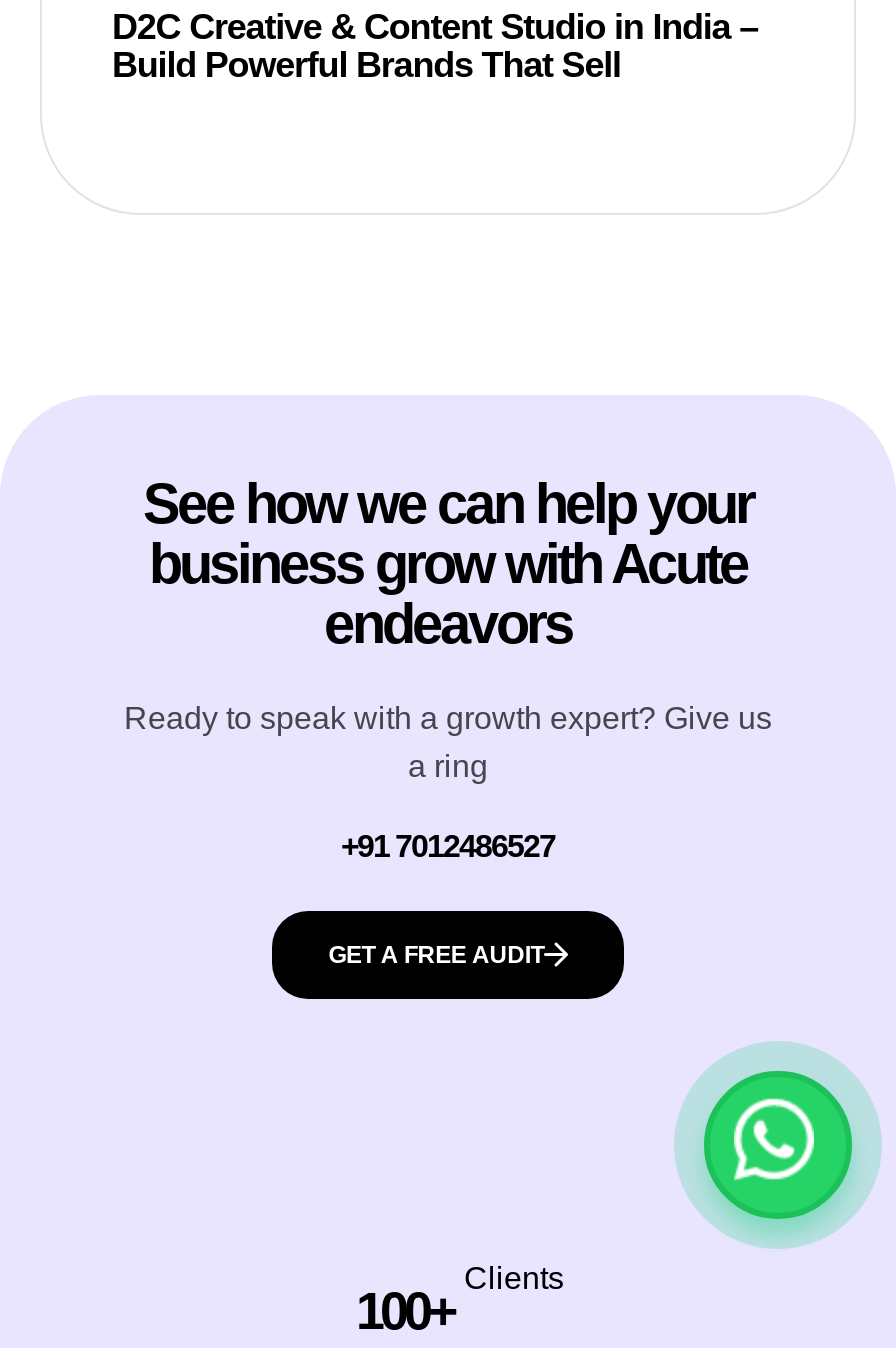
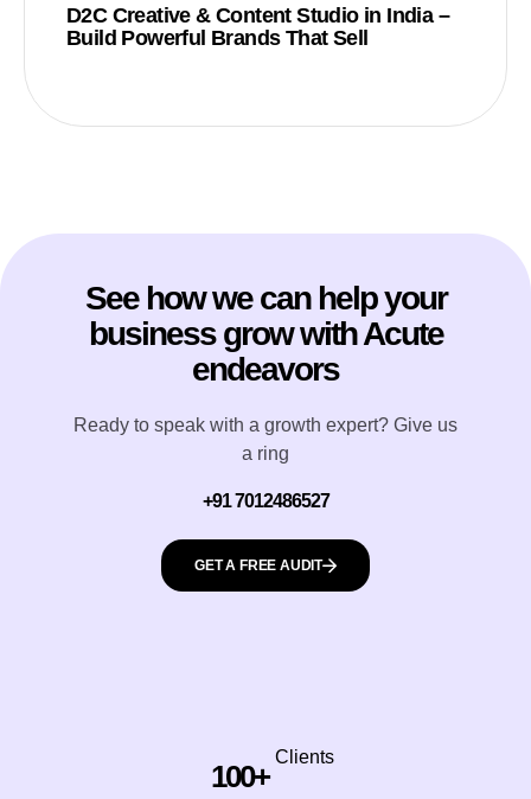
[674,1042,882,1248] [image] -> none

